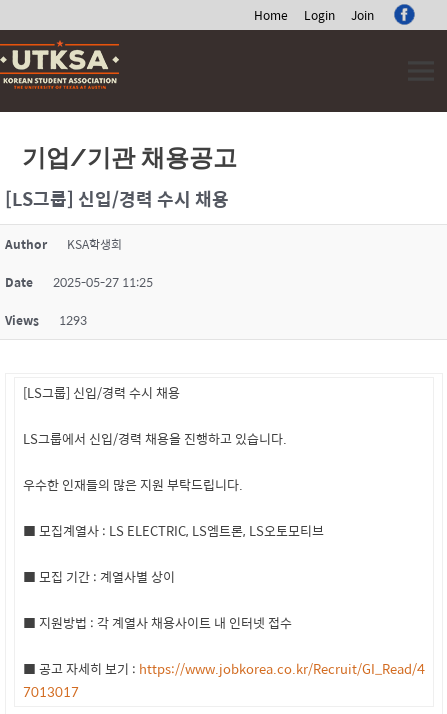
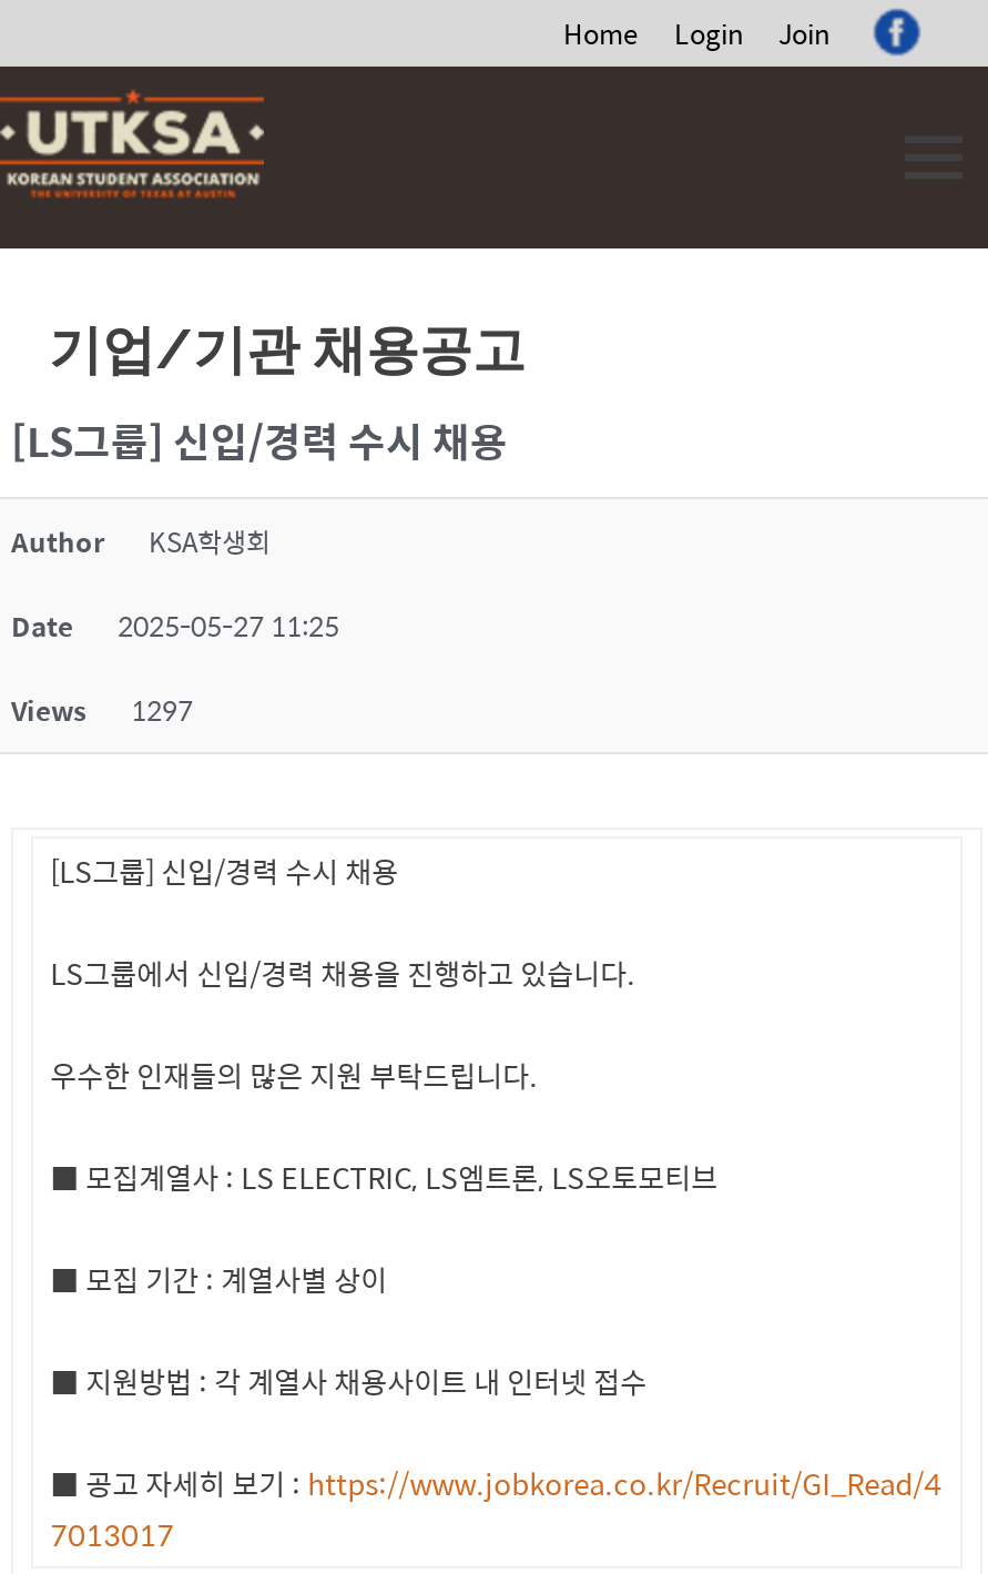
[5,311,87,329] Views 1293 -> [11,690,193,730] Views 1297

